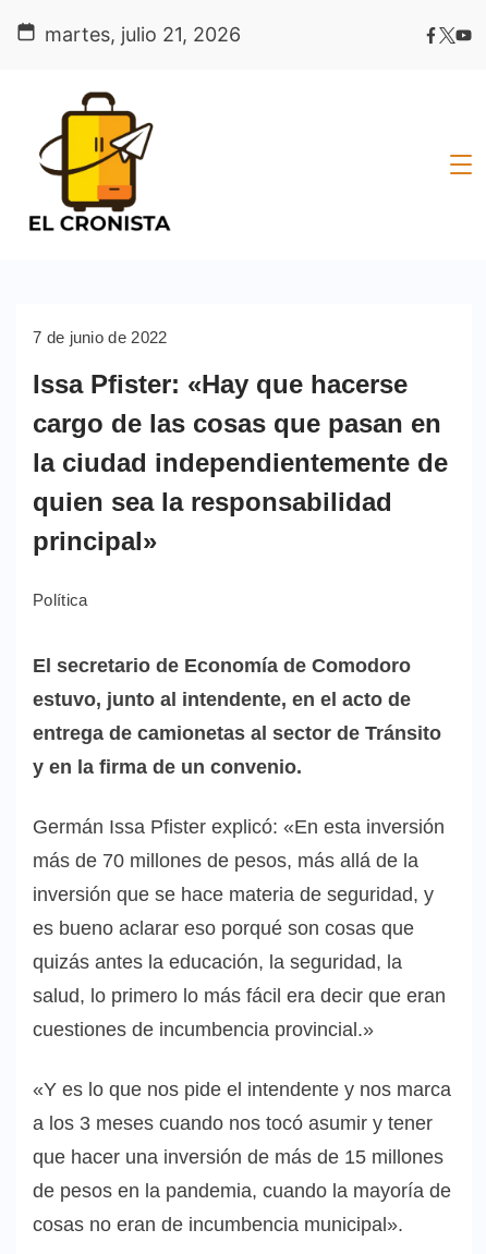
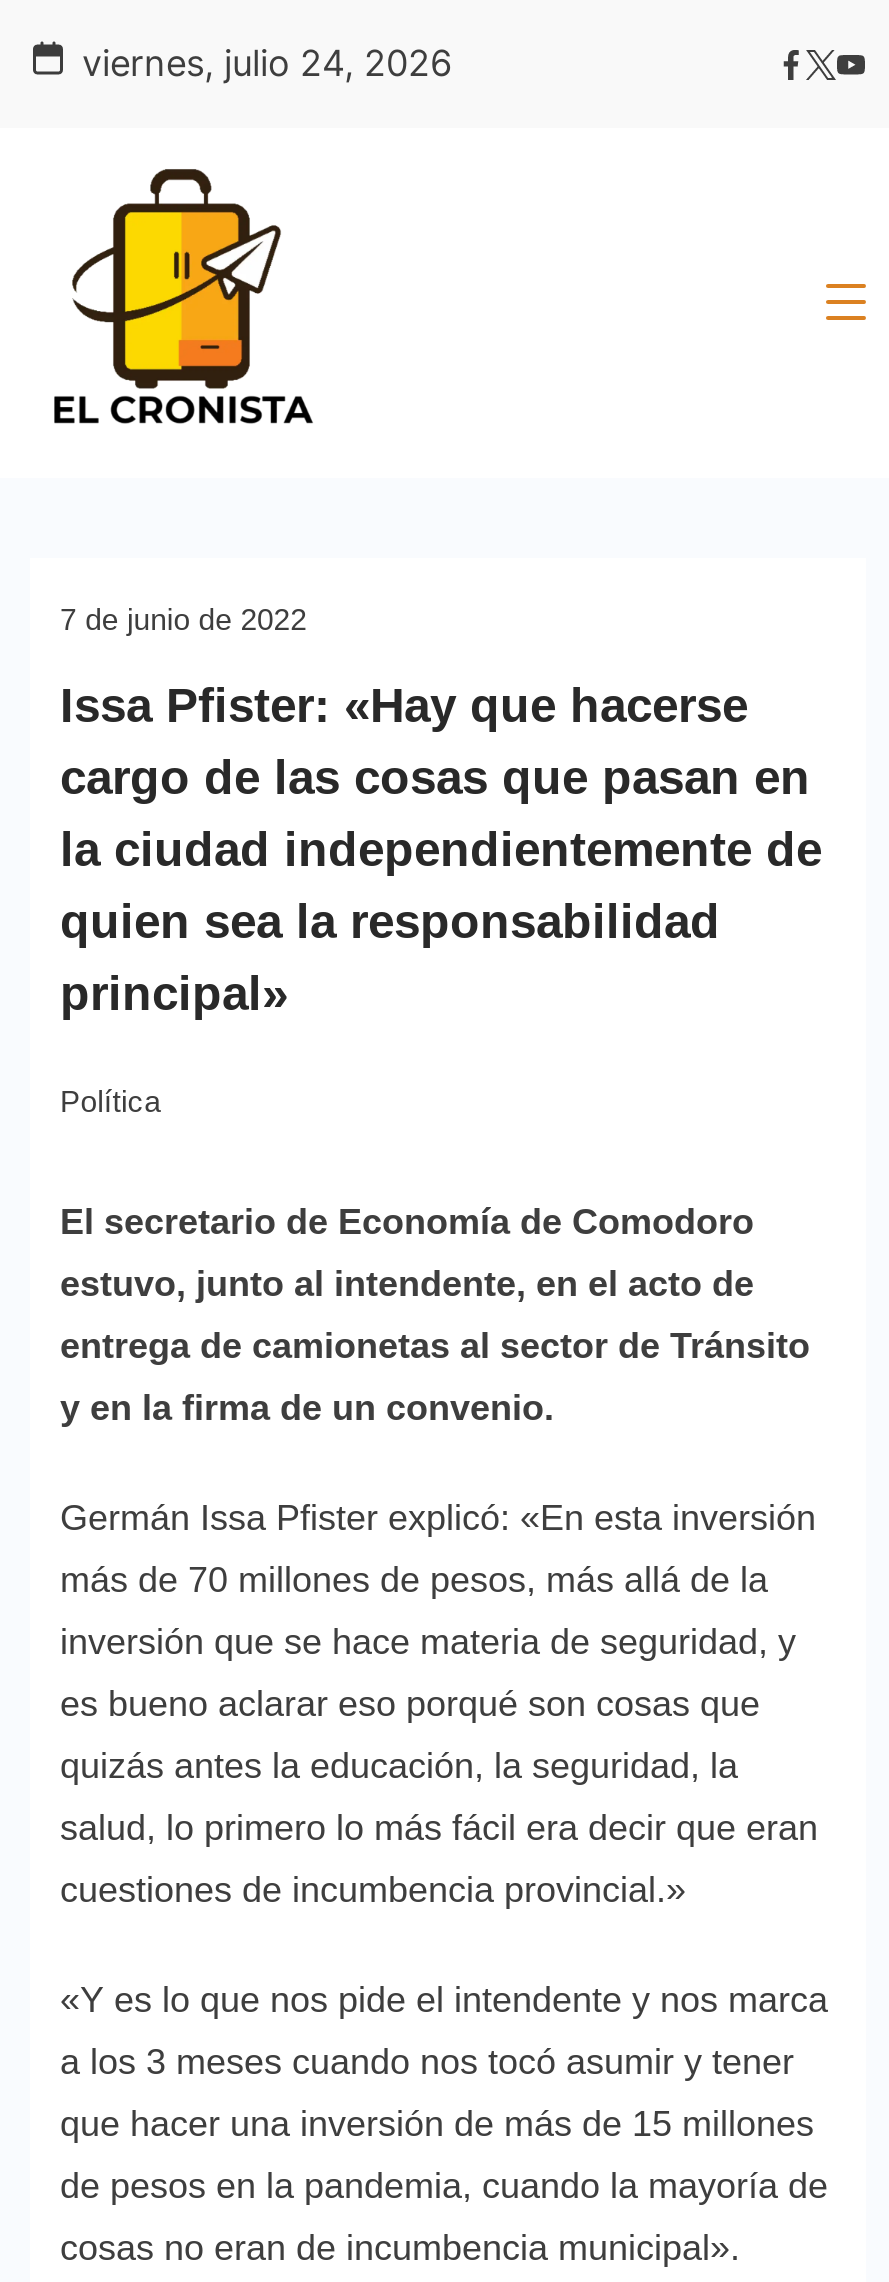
[45,23,241,46] martes, julio 21, 2026 -> [82,42,452,84] viernes, julio 24, 2026

